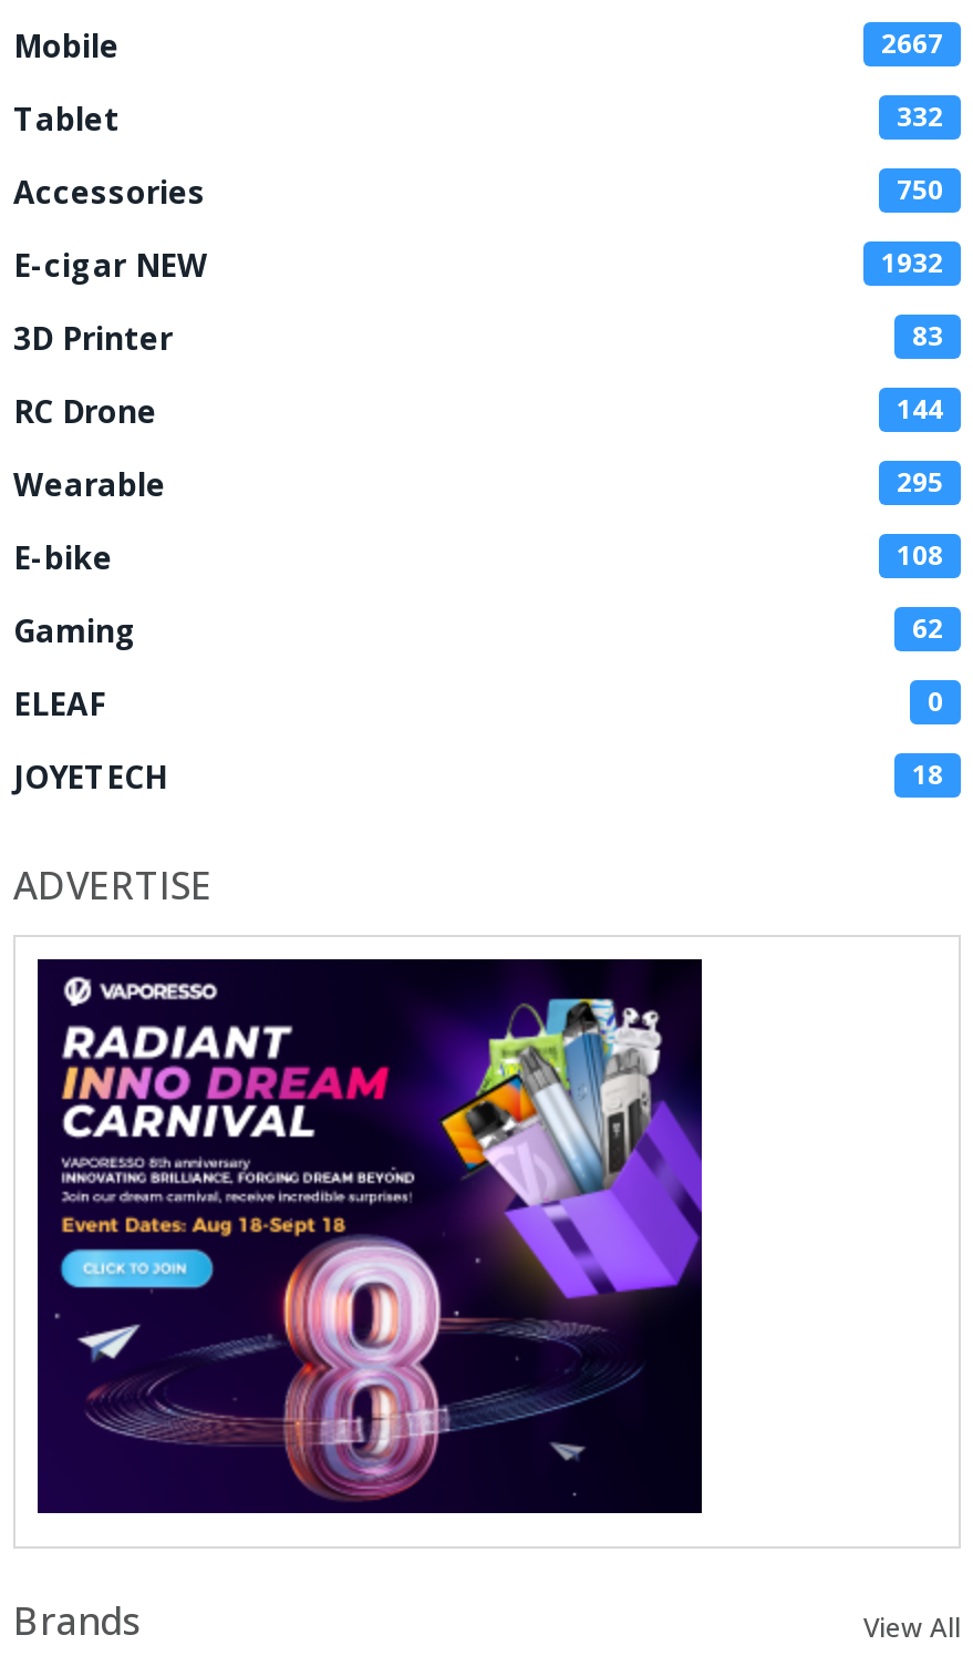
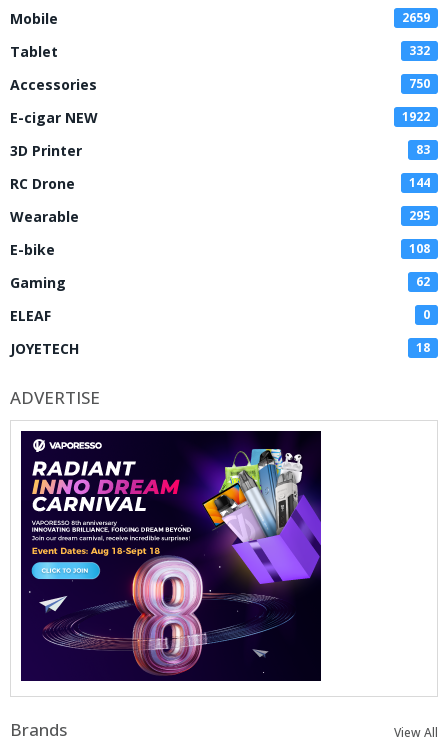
[881,24,943,62] 2667 -> [402,9,430,26] 2659
[881,243,943,281] 1932 -> [402,108,430,125] 1922

